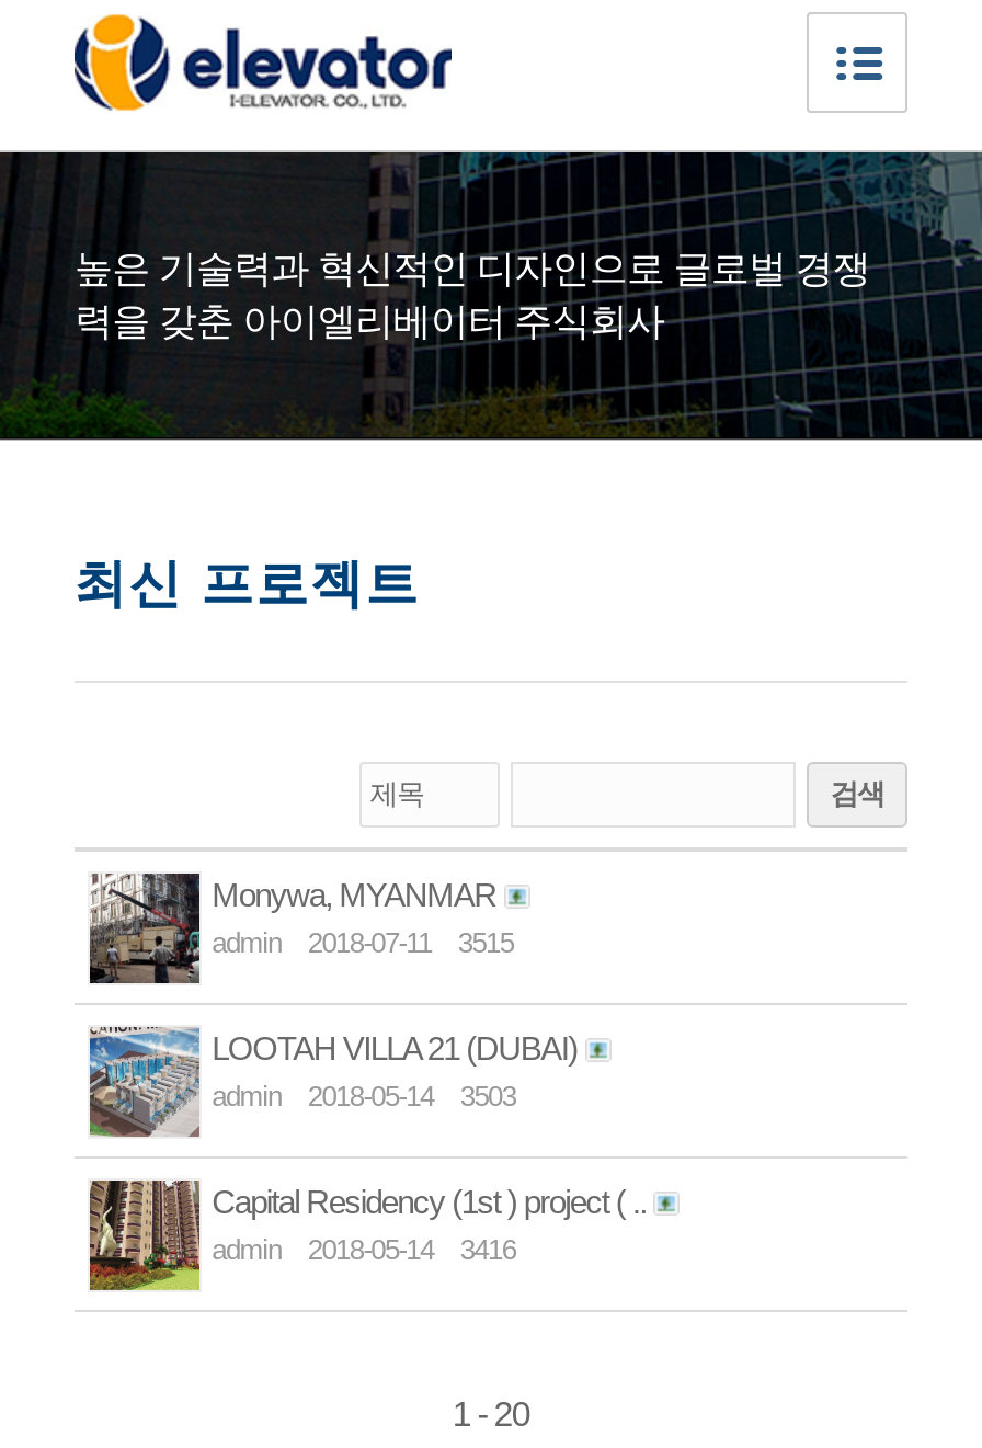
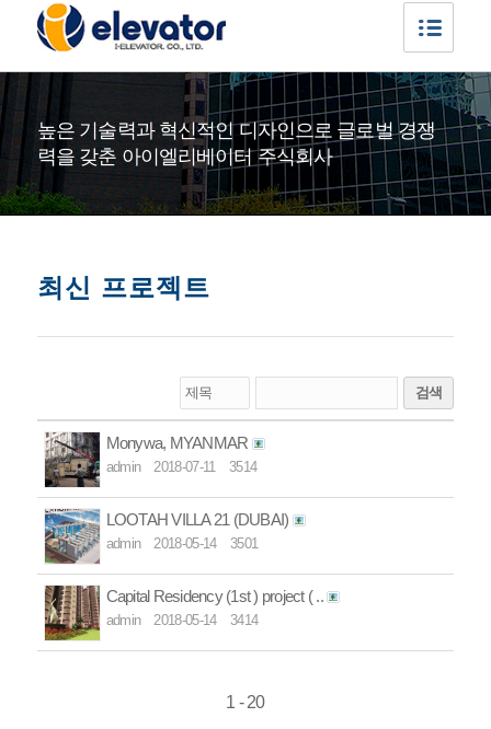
[212,926,513,959] admin 2018-07-11 3515 -> [106,459,257,475] admin 2018-07-11 3514
[212,1080,516,1113] admin 2018-05-14 3503 -> [106,535,258,552] admin 2018-05-14 3501
[212,1233,516,1266] admin 2018-05-14 3416 -> [106,612,258,628] admin 2018-05-14 3414

